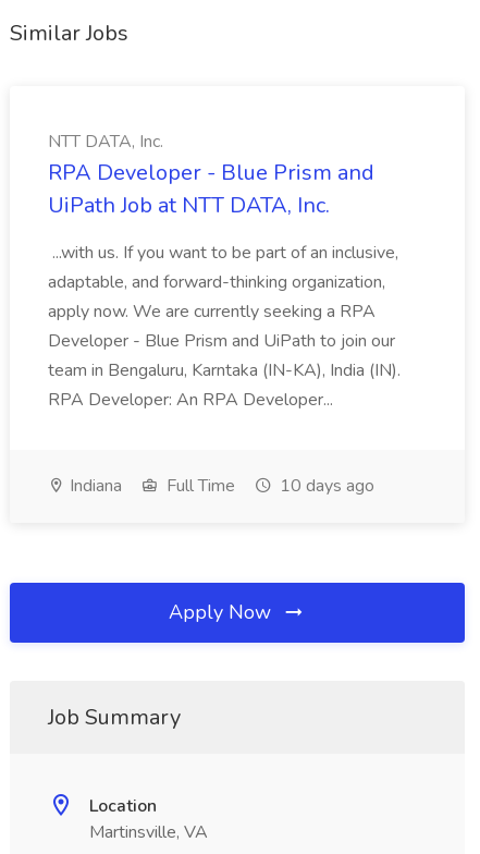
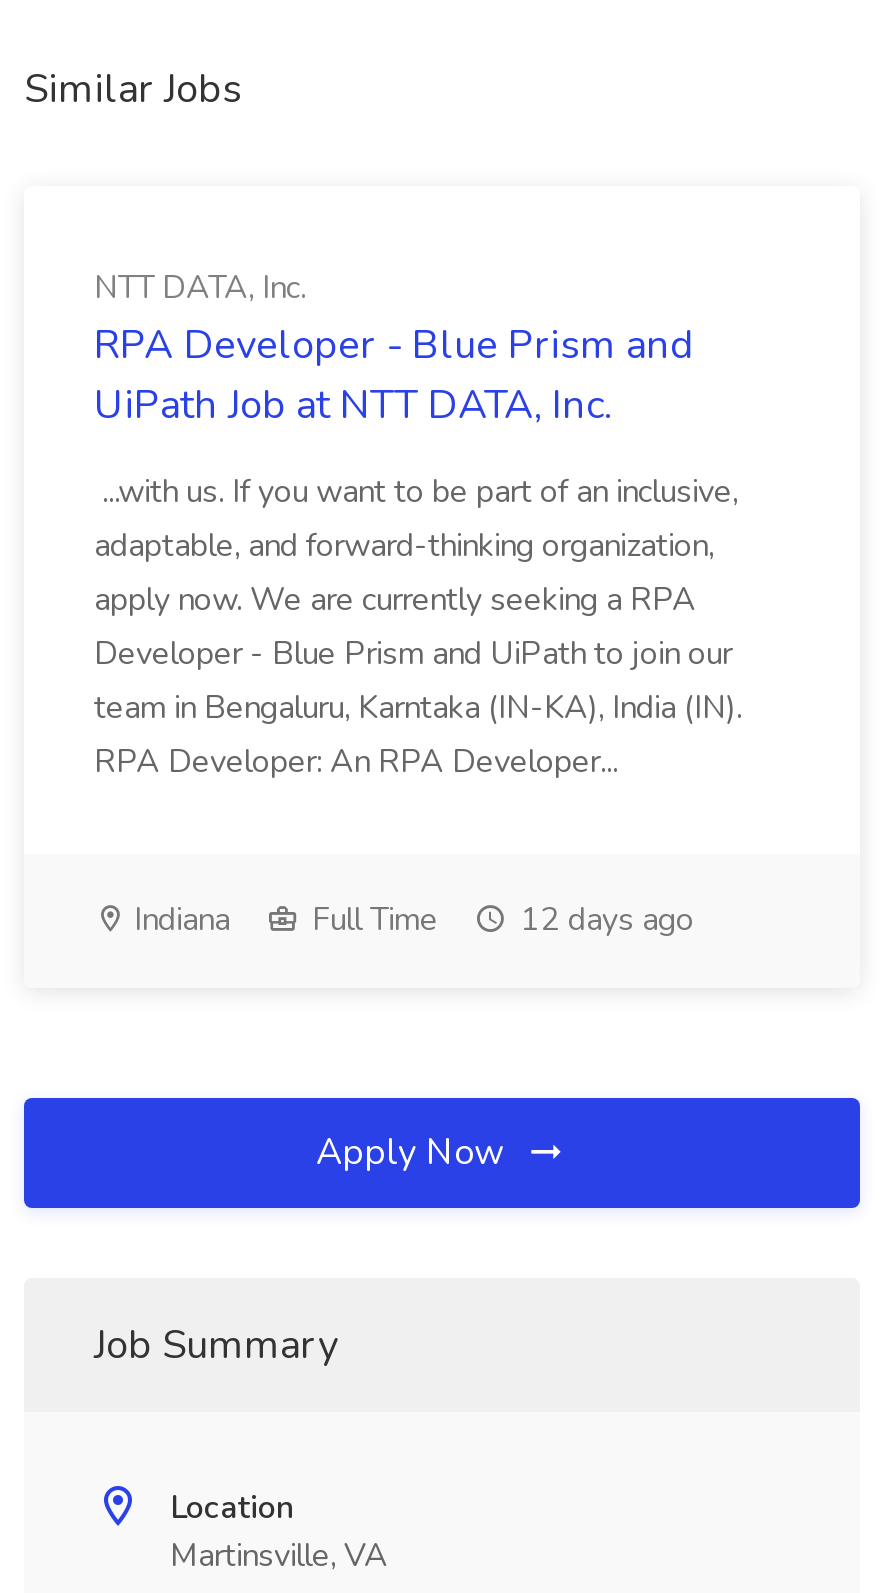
[65,474,374,498] Indiana Full Time 10 days ago -> [126,898,694,942] Indiana Full Time 12 days ago

